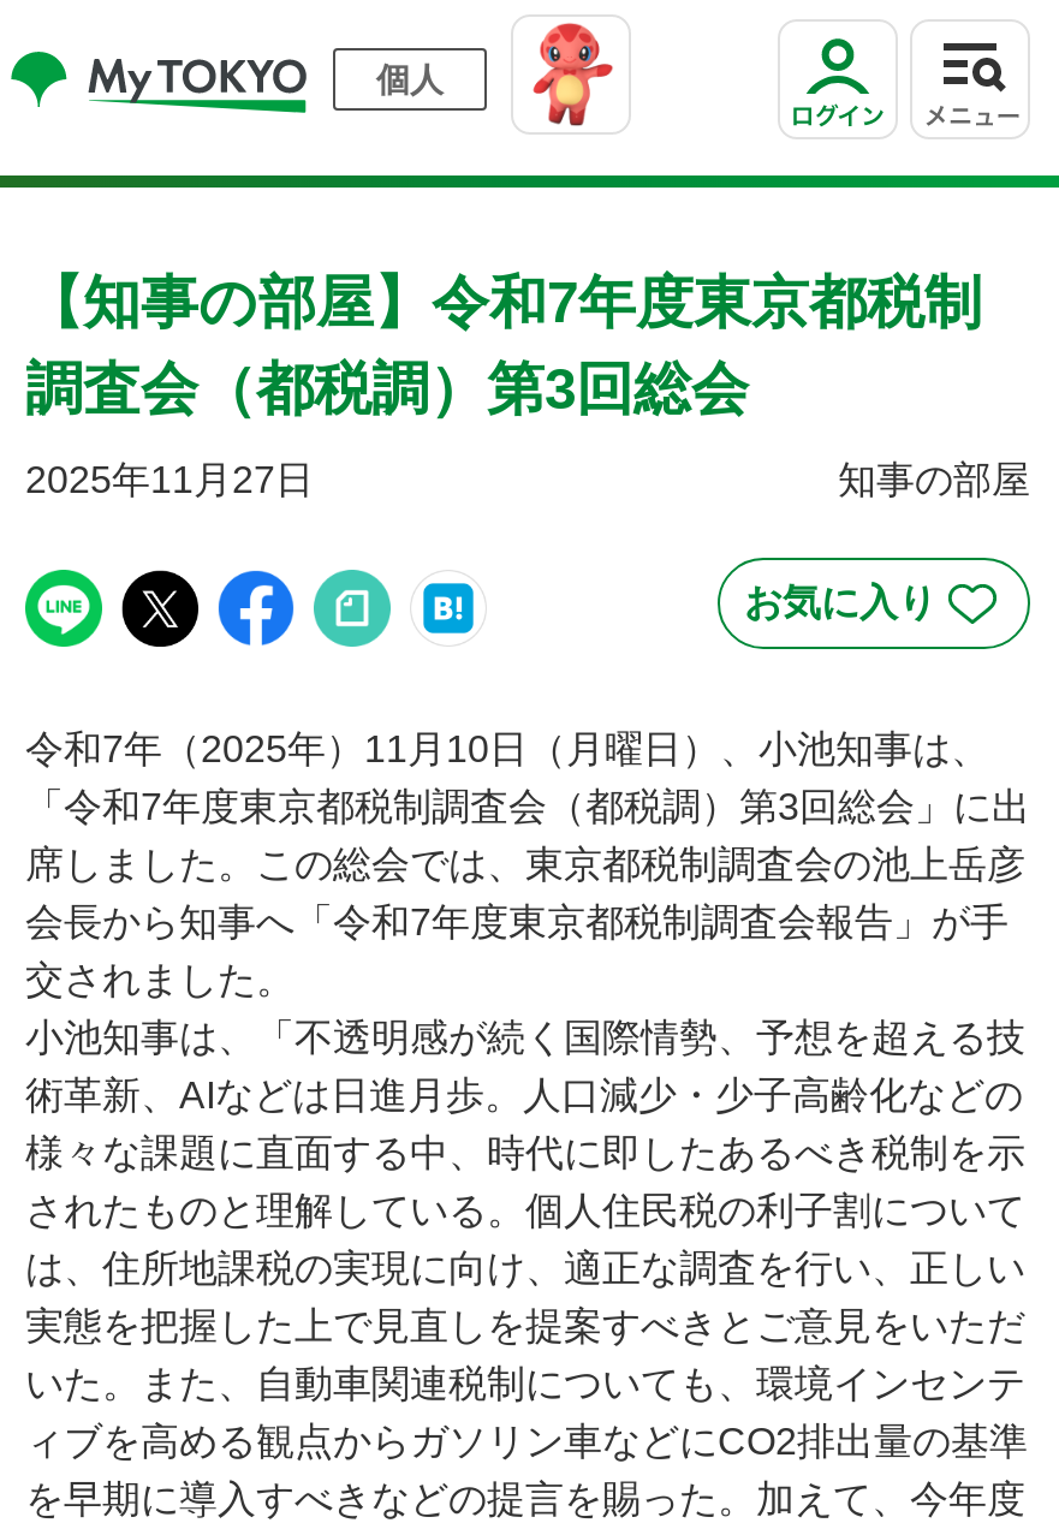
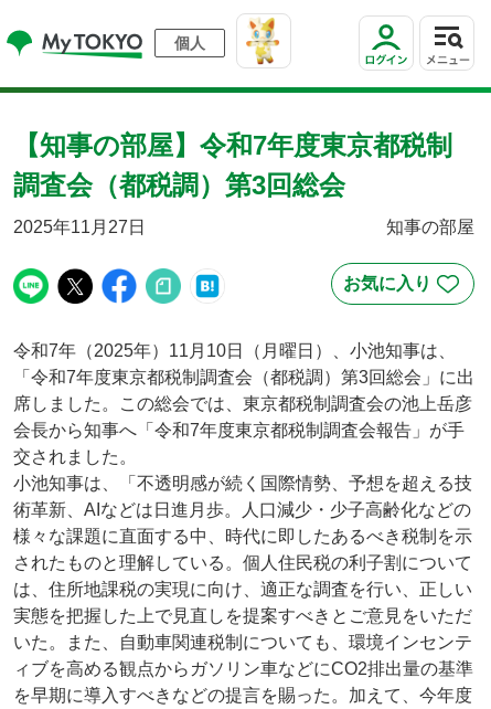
[533,22,614,127] [image] -> [246,17,282,65] [image]

